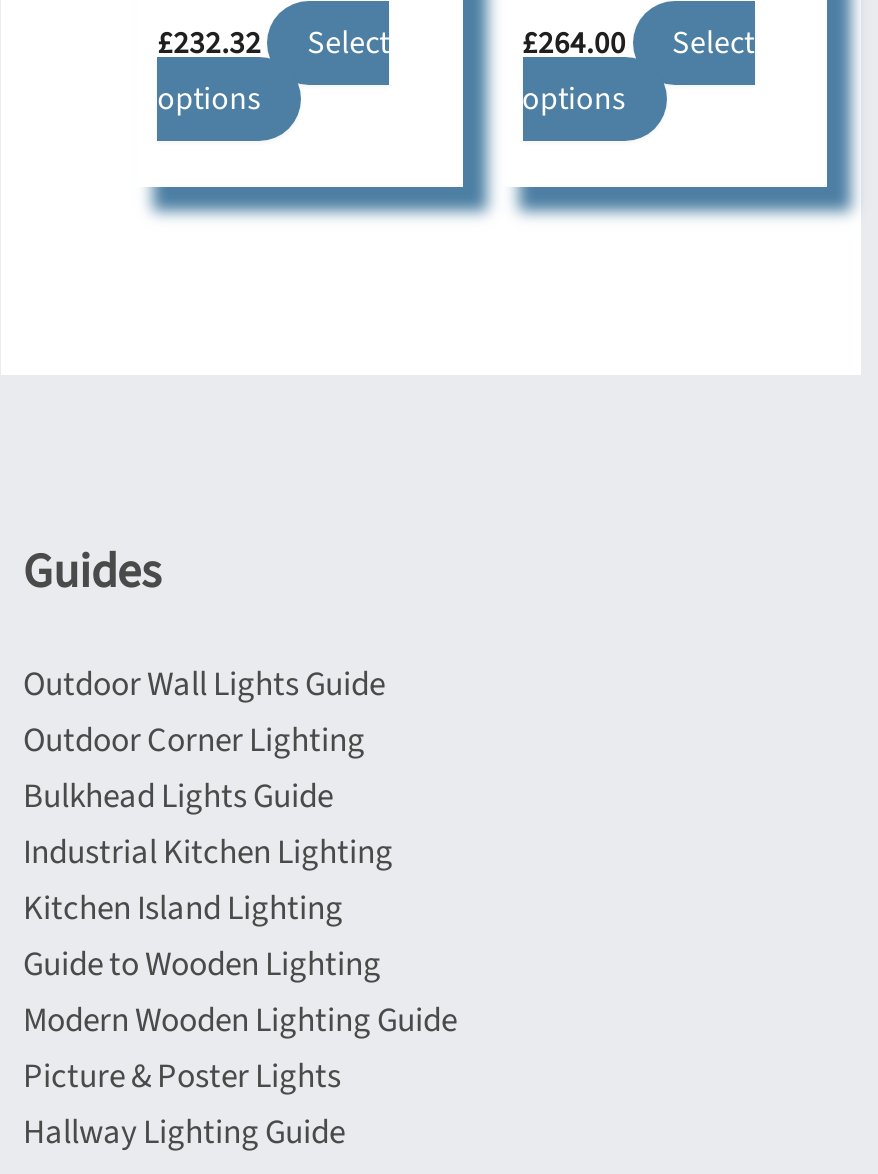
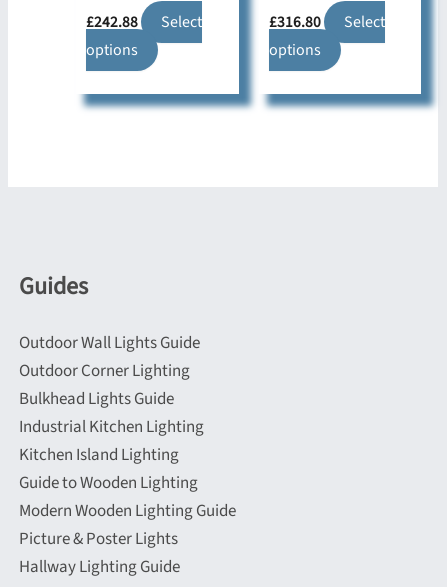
[157,21,389,65] £232.32 Select -> [86,11,202,33] £242.88 Select
[522,21,754,65] £264.00 Select -> [268,11,384,33] £316.80 Select

